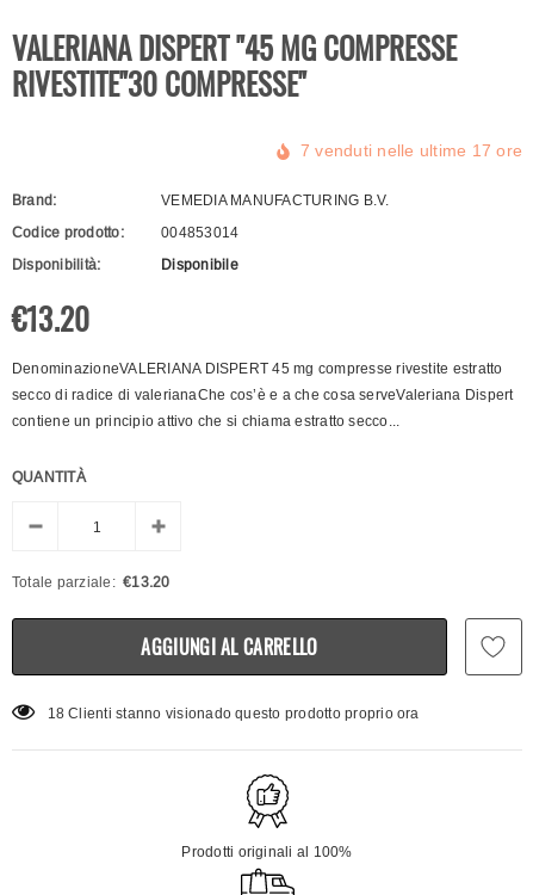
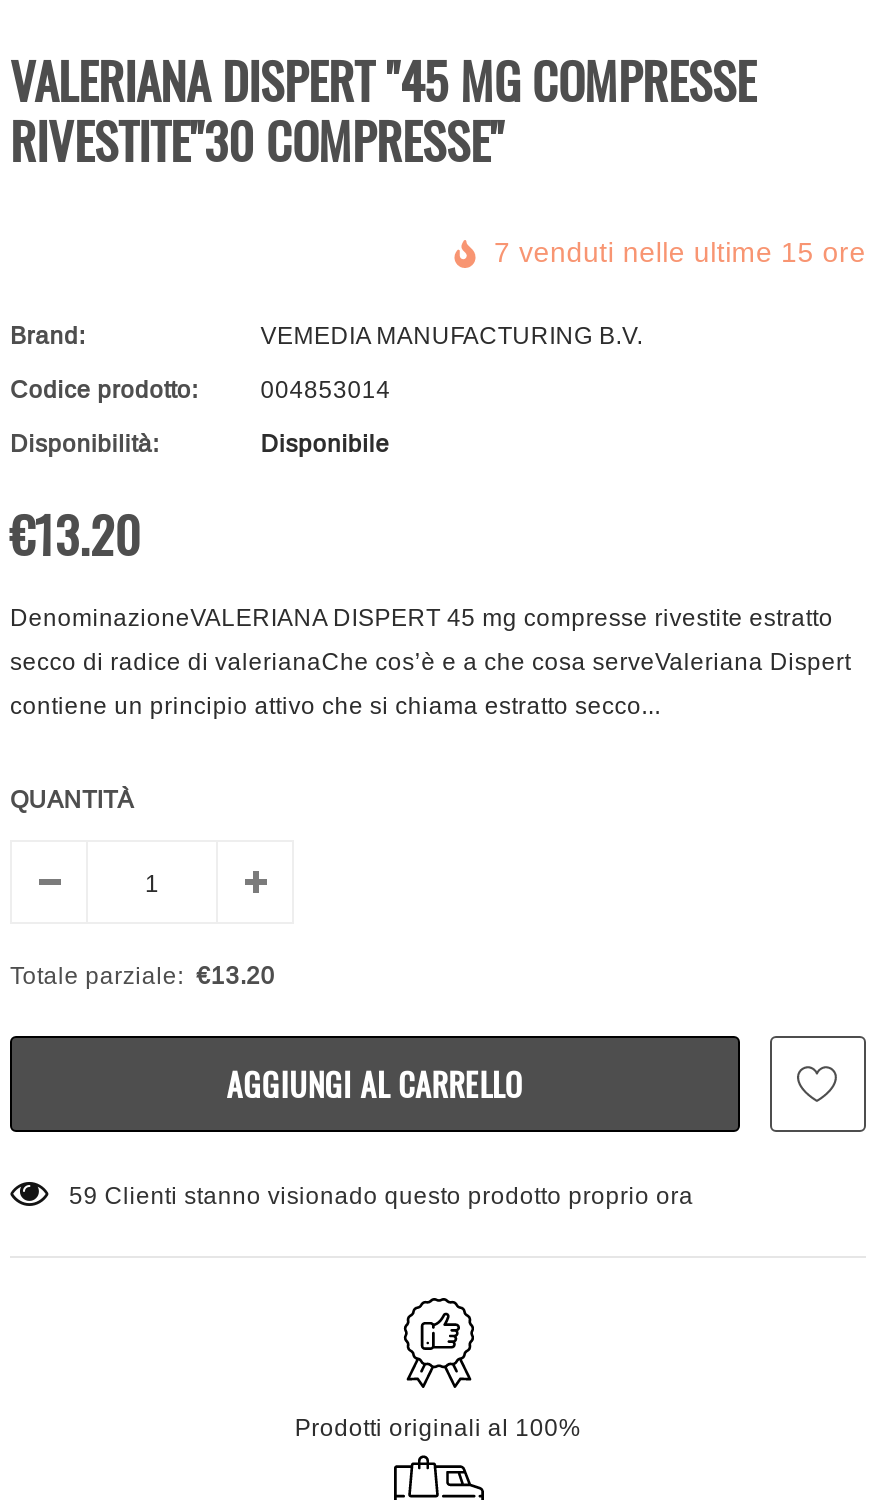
[300,141,522,160] 7 venduti nelle ultime 17 ore -> [494,236,866,268] 7 venduti nelle ultime 15 ore
[47,704,419,722] 18 Clienti stanno visionado questo prodotto proprio ora -> [69,1180,693,1210] 59 Clienti stanno visionado questo prodotto proprio ora

